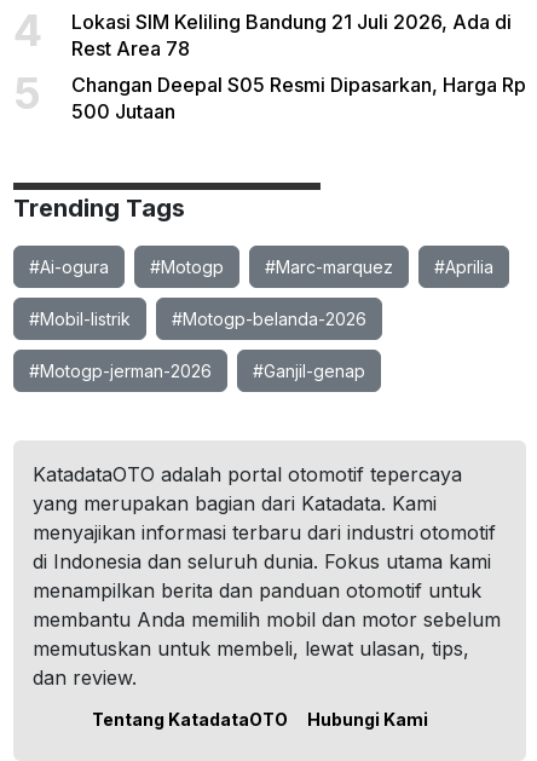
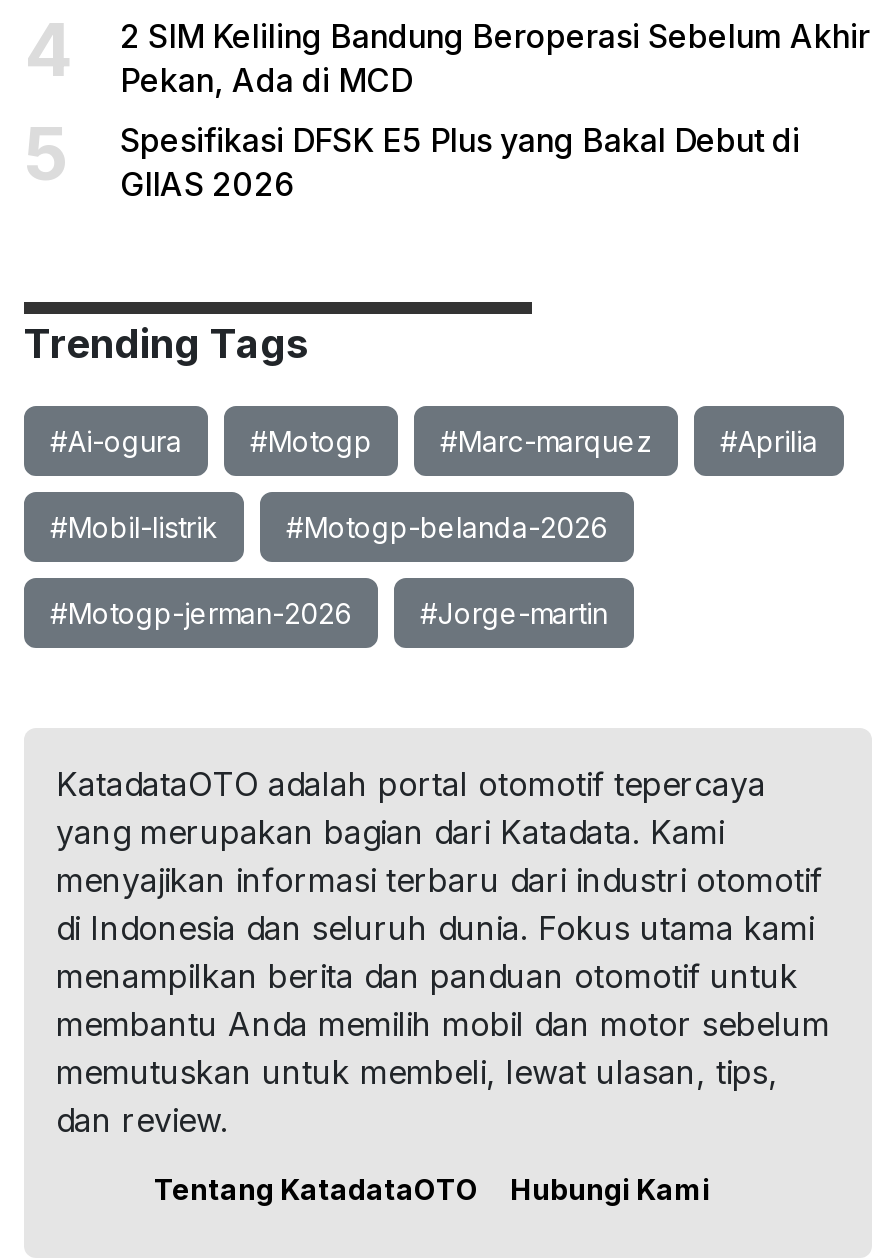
[71,10,512,60] Lokasi SIM Keliling Bandung 21 Juli 2026, Ada di | Rest Area 78 -> [120,16,870,100] 2 SIM Keliling Bandung Beroperasi Sebelum Akhir | Pekan, Ada di MCD
[71,73,526,123] Changan Deepal S05 Resmi Dipasarkan, Harga Rp | 500 Jutaan -> [120,120,800,204] Spesifikasi DFSK E5 Plus yang Bakal Debut di | GIIAS 2026
[253,361,365,381] #Ganjil-genap -> [420,596,608,630] #Jorge-martin

